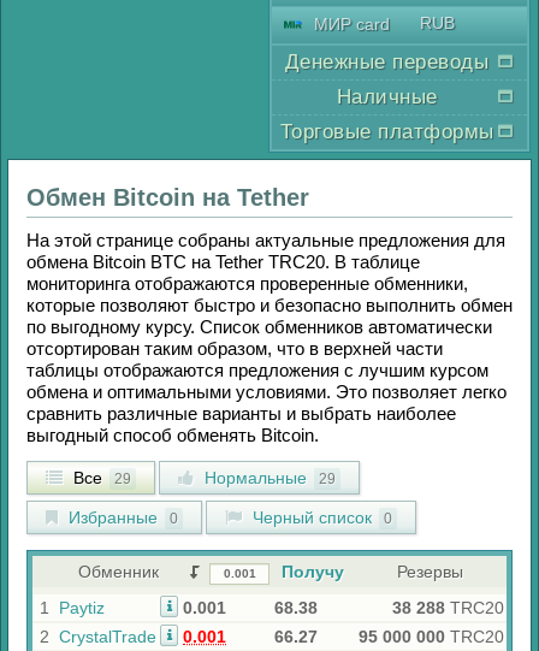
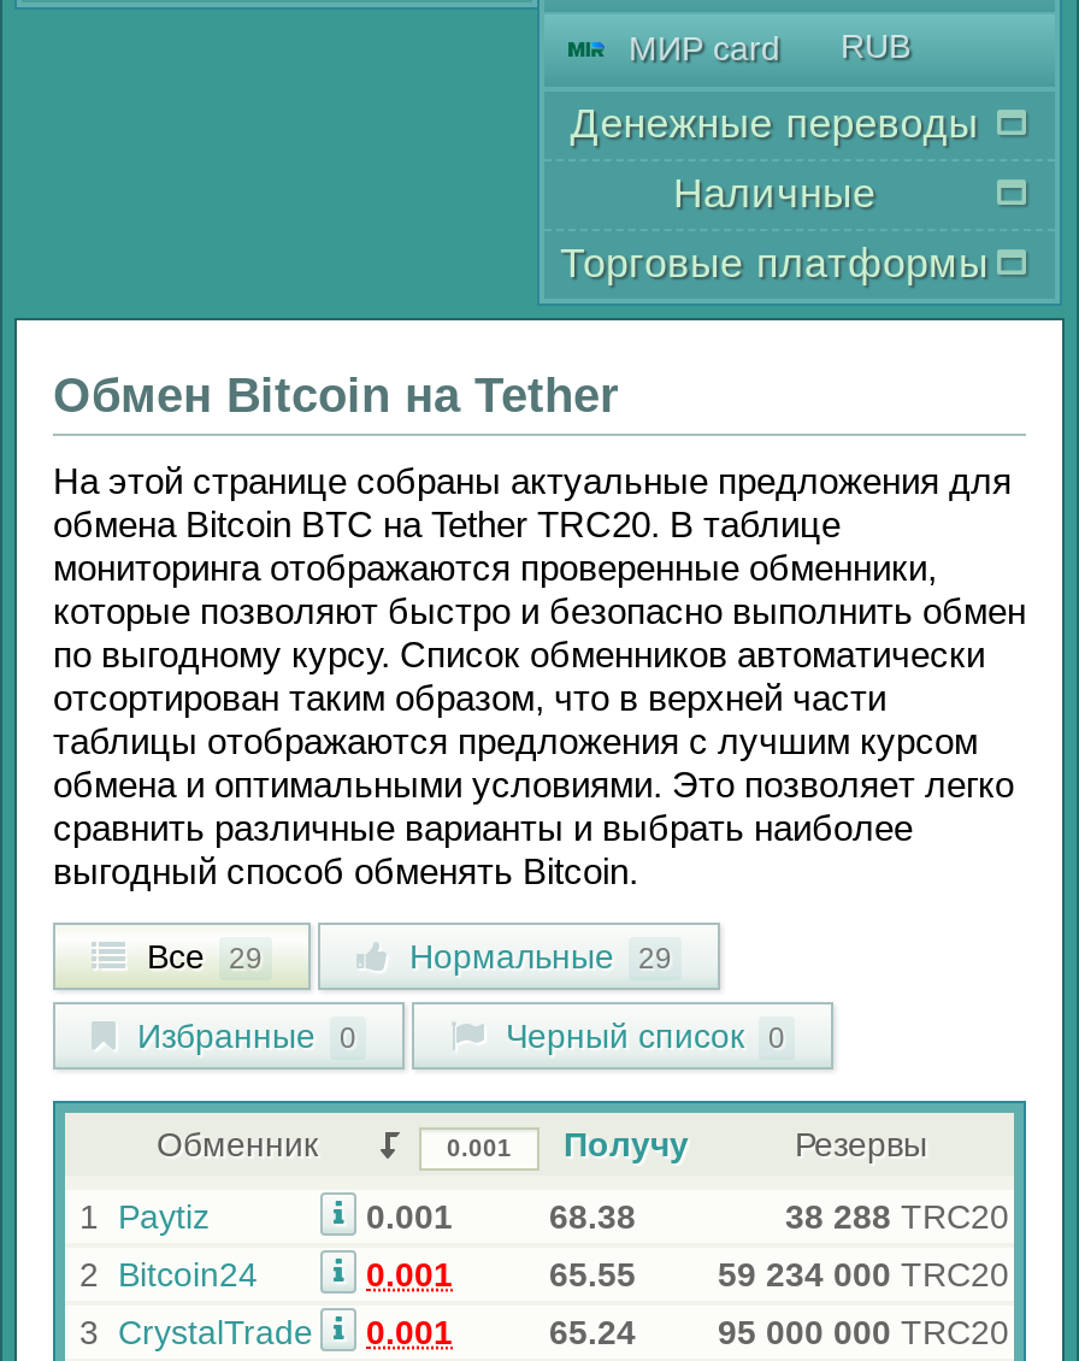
[40,627,156,646] 2 CrystalTrade -> [79,1255,258,1294] 2 Bitcoin24
[274,627,318,646] 66.27 -> [79,1255,1009,1351] 65.55 | 59 234 000 TRC20 | 3 CrystalTrade | 0.001 | 65.24

